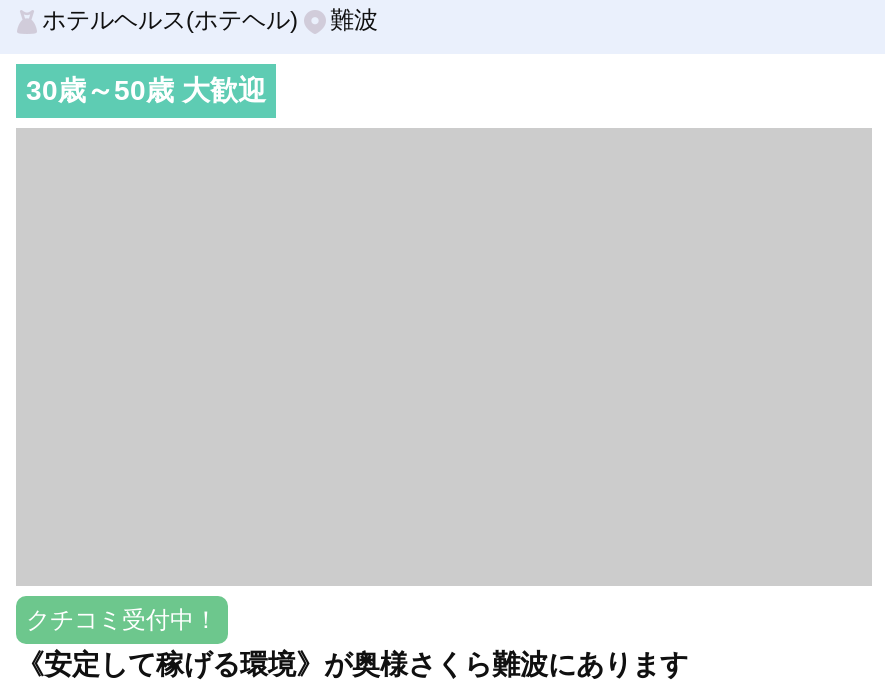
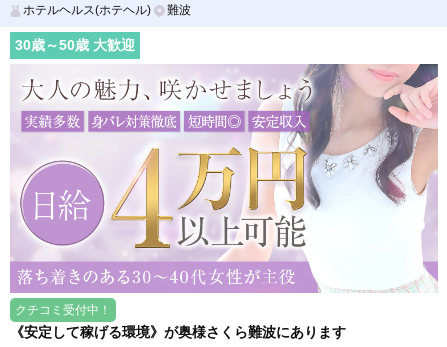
none -> [10,63,438,293] [image]

